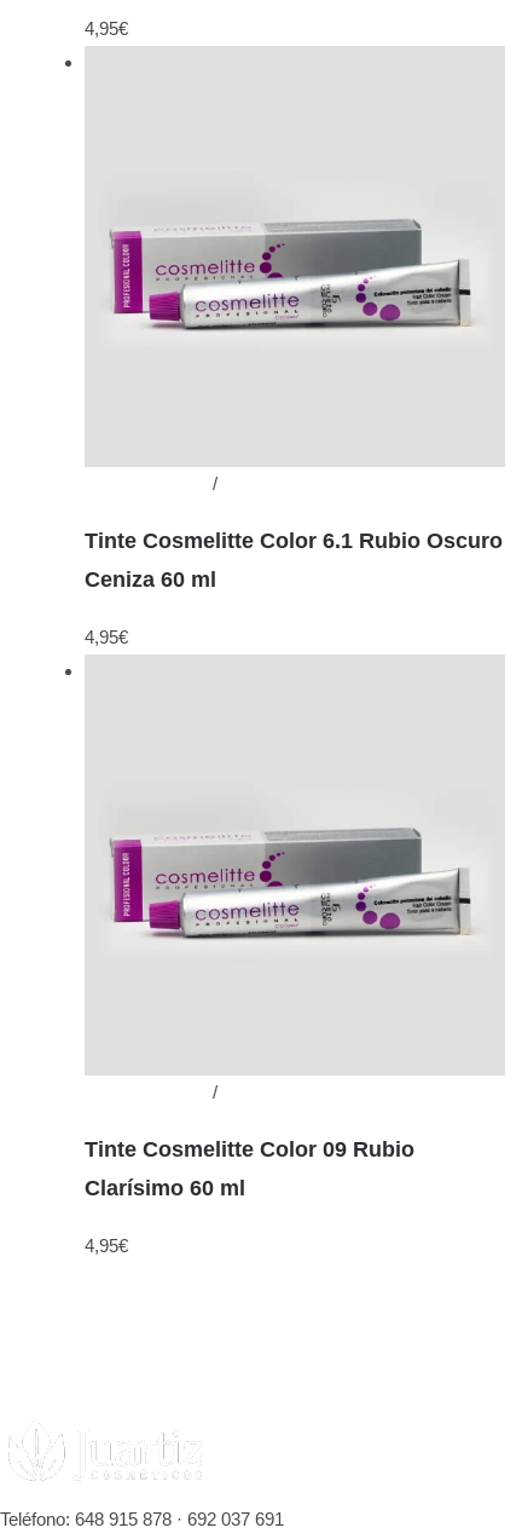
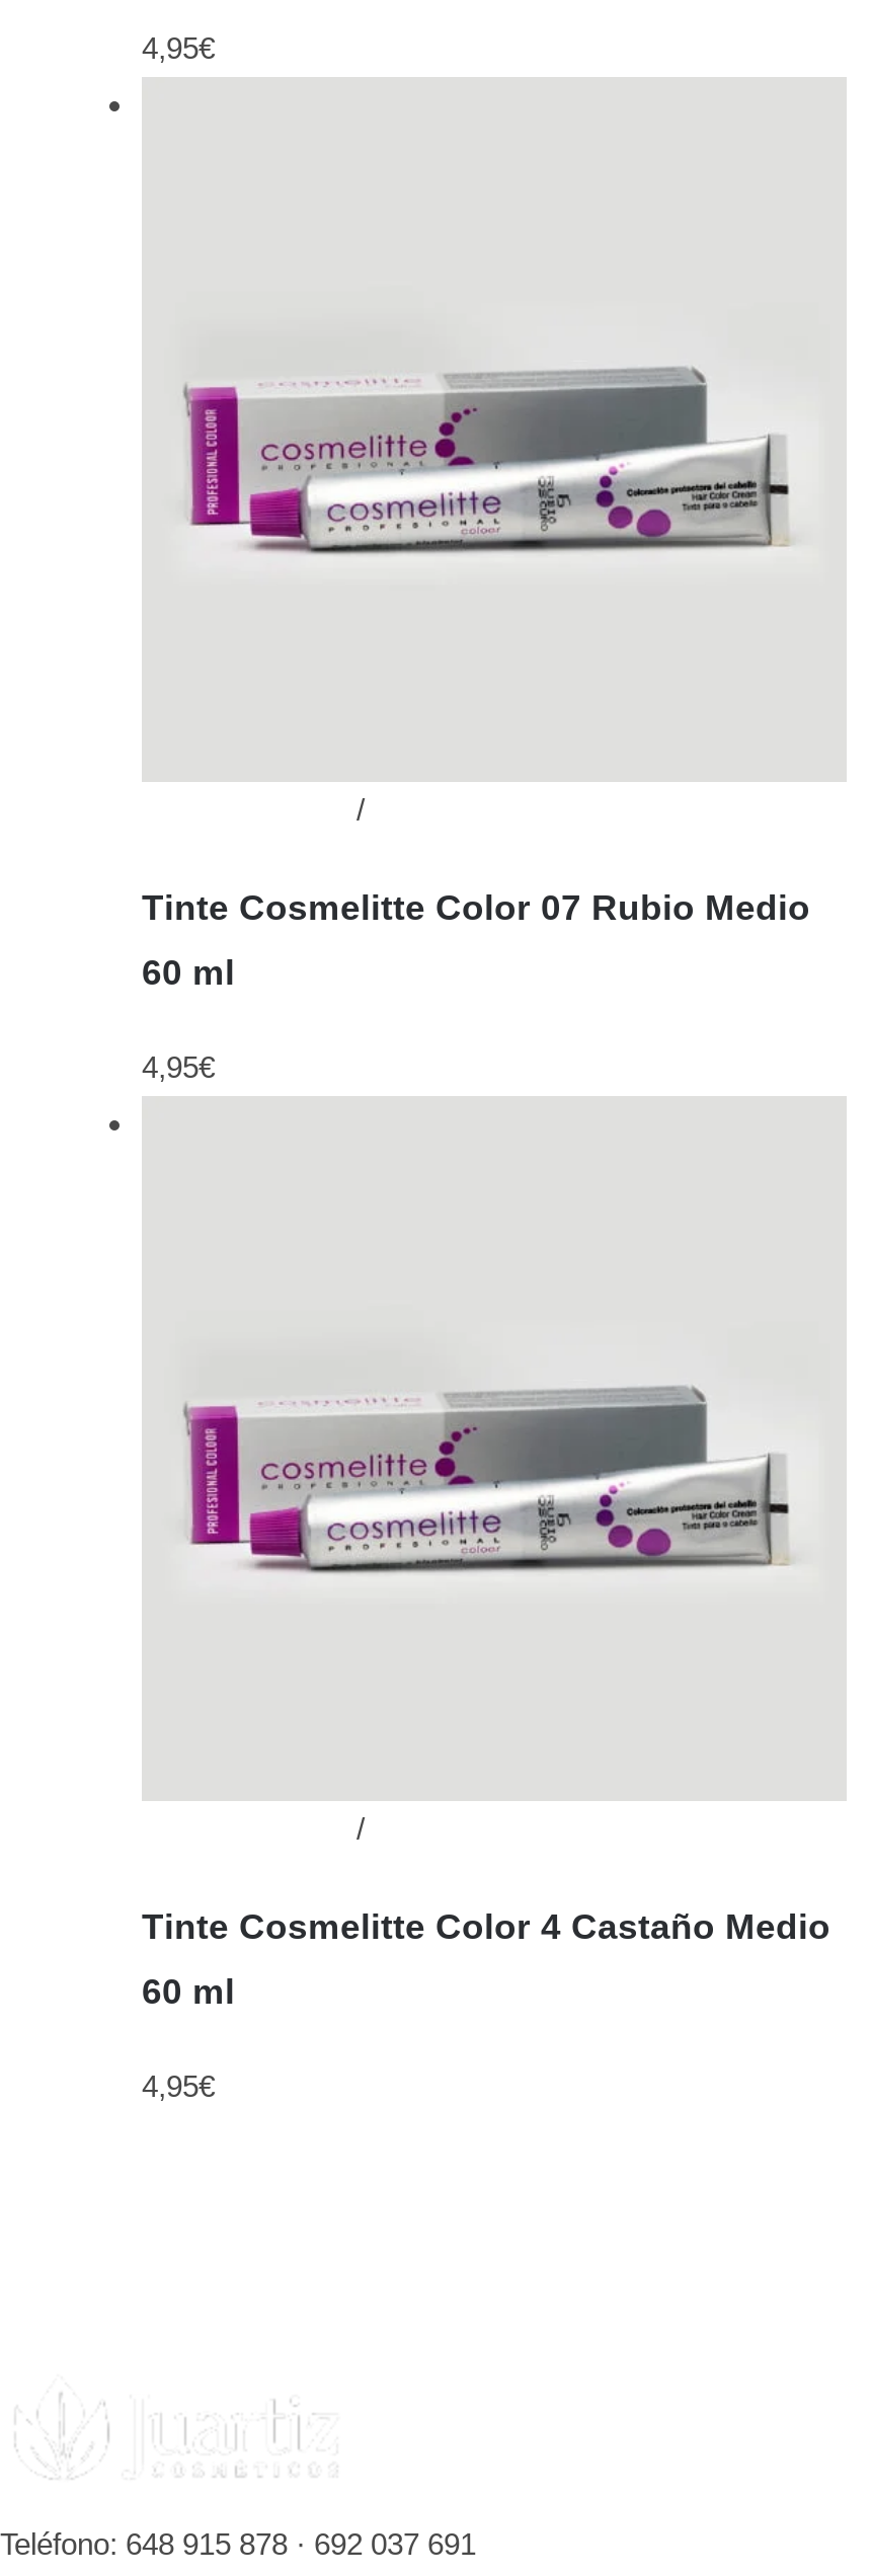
[85,529,503,553] Tinte Cosmelitte Color 6.1 Rubio Oscuro -> [142,887,810,927] Tinte Cosmelitte Color 07 Rubio Medio
[85,568,216,592] Ceniza 60 ml -> [142,951,235,992] 60 ml
[85,1138,414,1162] Tinte Cosmelitte Color 09 Rubio -> [142,1906,830,1946] Tinte Cosmelitte Color 4 Castaño Medio
[85,1176,245,1200] Clarísimo 60 ml -> [142,1971,235,2011] 60 ml

